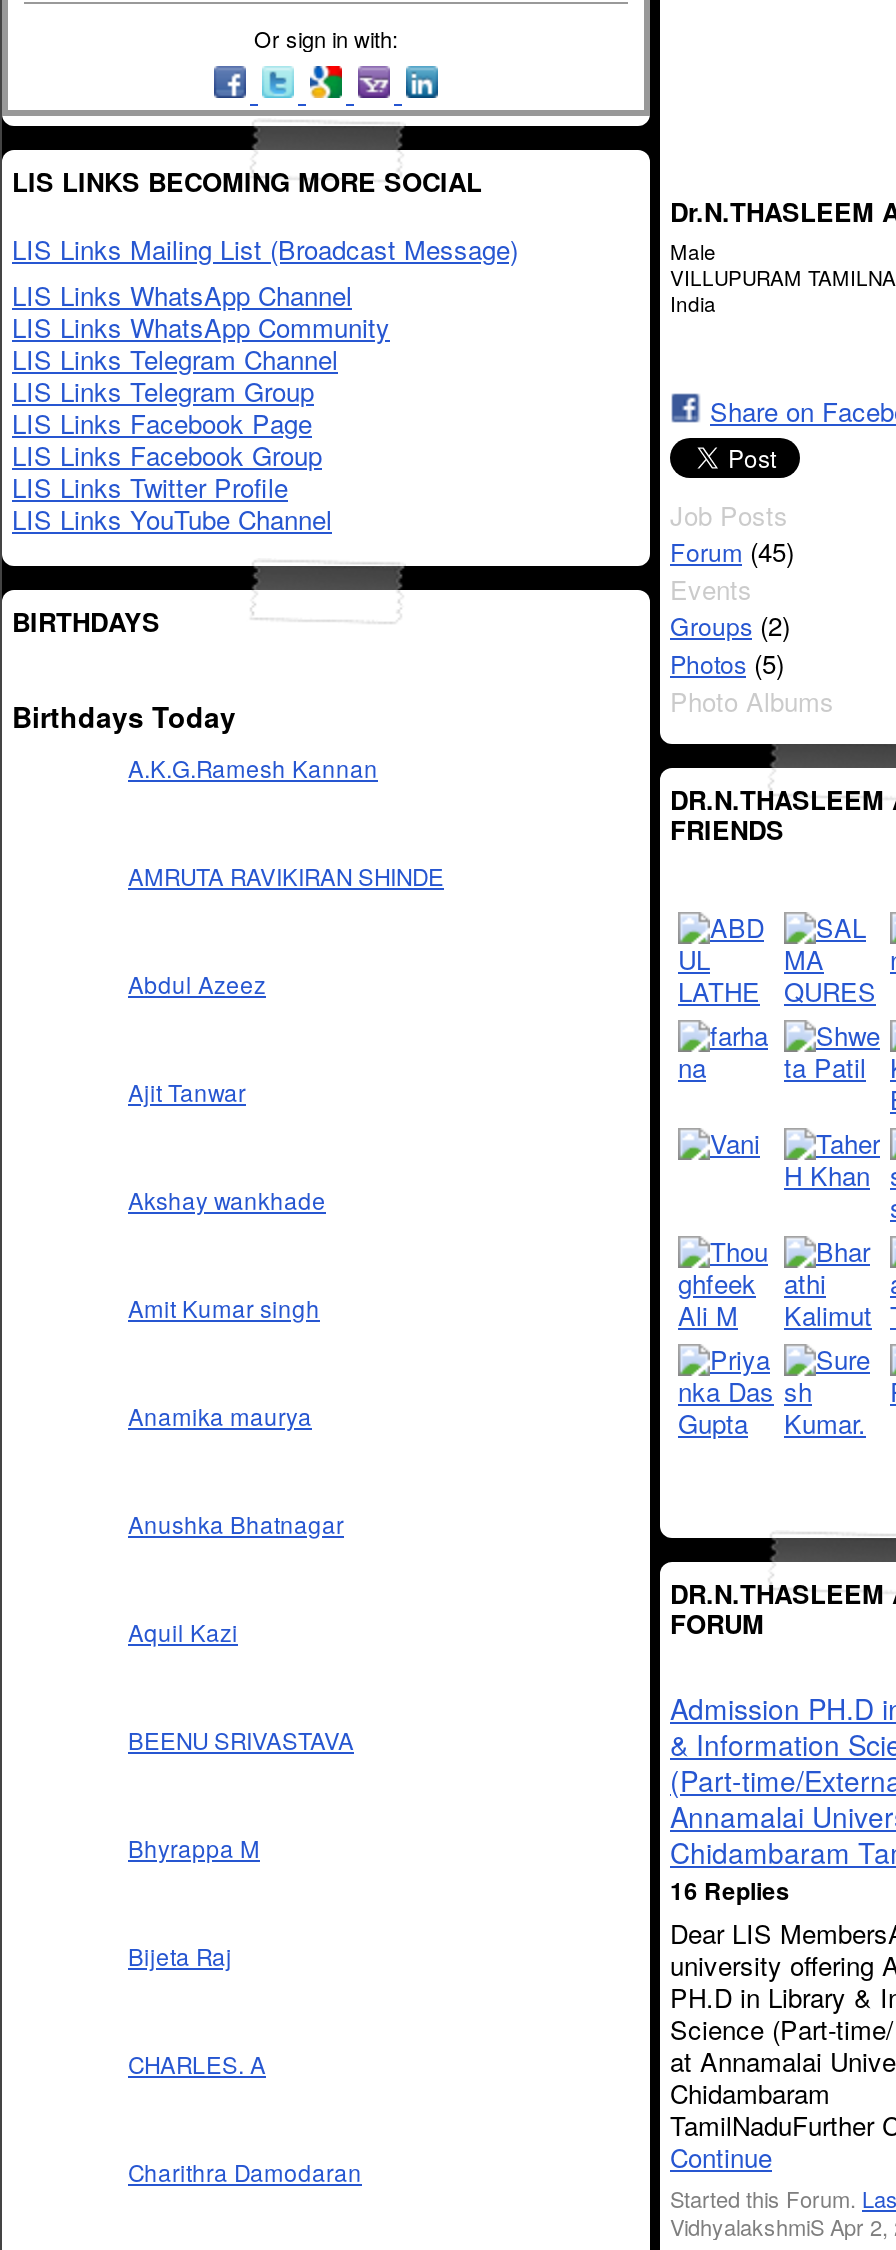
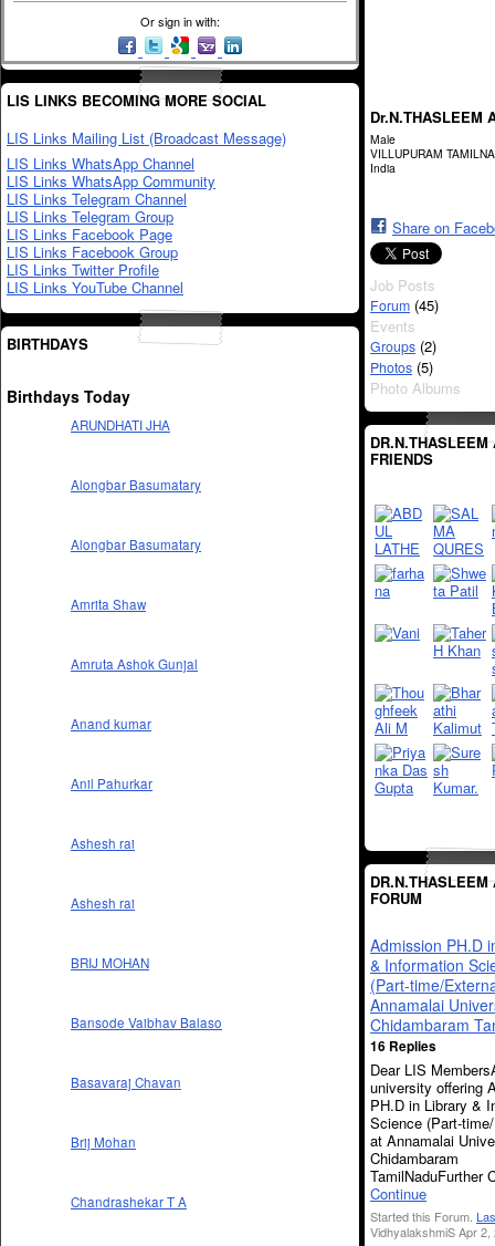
[128,752,378,784] A.K.G.Ramesh Kannan -> [71,416,170,434] ARUNDHATI JHA
[128,860,444,892] AMRUTA RAVIKIRAN SHINDE -> [71,476,201,494] Alongbar Basumatary
[128,968,266,1000] Abdul Azeez -> [71,536,201,553] Alongbar Basumatary
[128,1076,246,1108] Ajit Tanwar -> [71,595,146,613] Amrita Shaw
[128,1184,326,1216] Akshay wankhade -> [71,655,198,673] Amruta Ashok Gunjal
[128,1292,320,1324] Amit Kumar singh -> [71,715,151,733] Anand kumar
[128,1400,312,1432] Anamika maurya -> [71,775,152,792] Anil Pahurkar
[128,1508,344,1540] Anushka Bhatnagar -> [71,834,135,852] Ashesh rai
[128,1616,238,1648] Aquil Kazi -> [71,894,135,912] Ashesh rai
[128,1724,354,1756] BEENU SRIVASTAVA -> [71,954,149,972] BRIJ MOHAN
[128,1832,260,1864] Bhyrappa M -> [71,1014,222,1031] Bansode Vaibhav Balaso
[128,1940,232,1972] Bijeta Raj -> [71,1073,181,1091] Basavaraj Chavan
[128,2048,266,2080] CHARLES. A -> [71,1133,136,1151] Brij Mohan
[128,2156,362,2188] Charithra Damodaran -> [71,1193,187,1211] Chandrashekar T A

